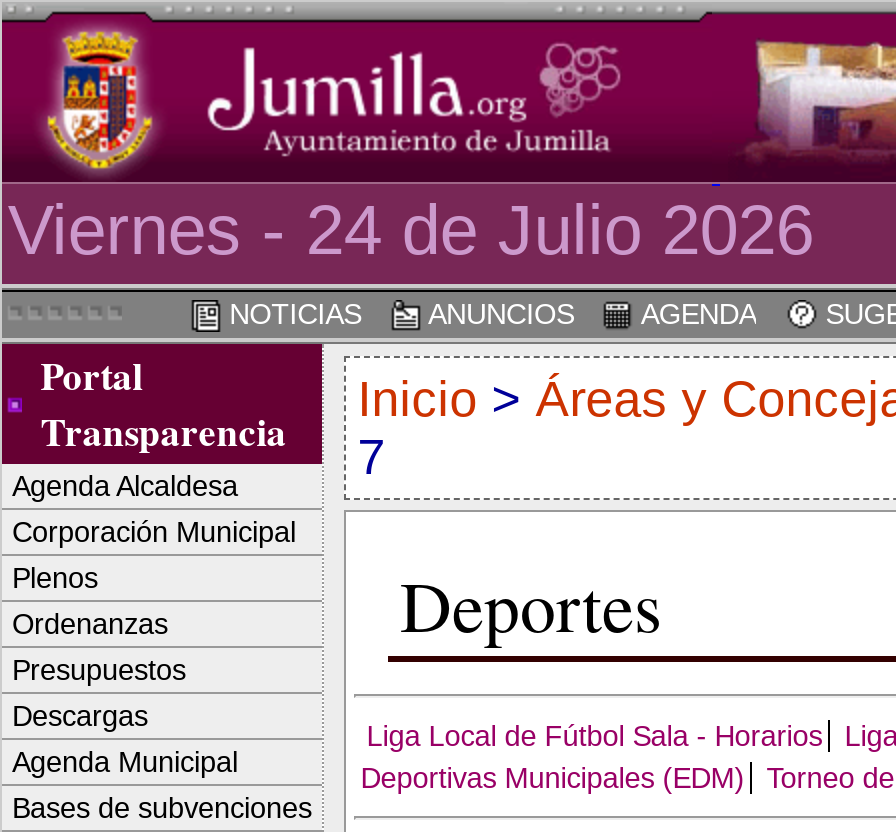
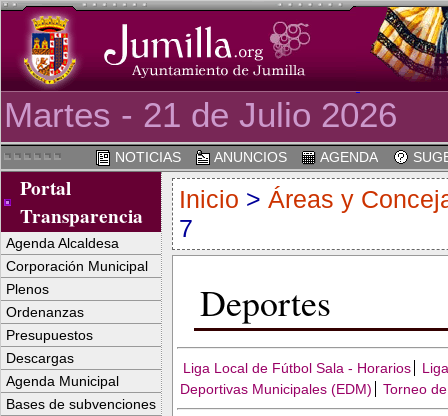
[8,12,890,268] [image] | Viernes - 24 de Julio 2026 -> [4,6,445,134] [image] | Martes - 21 de Julio 2026

